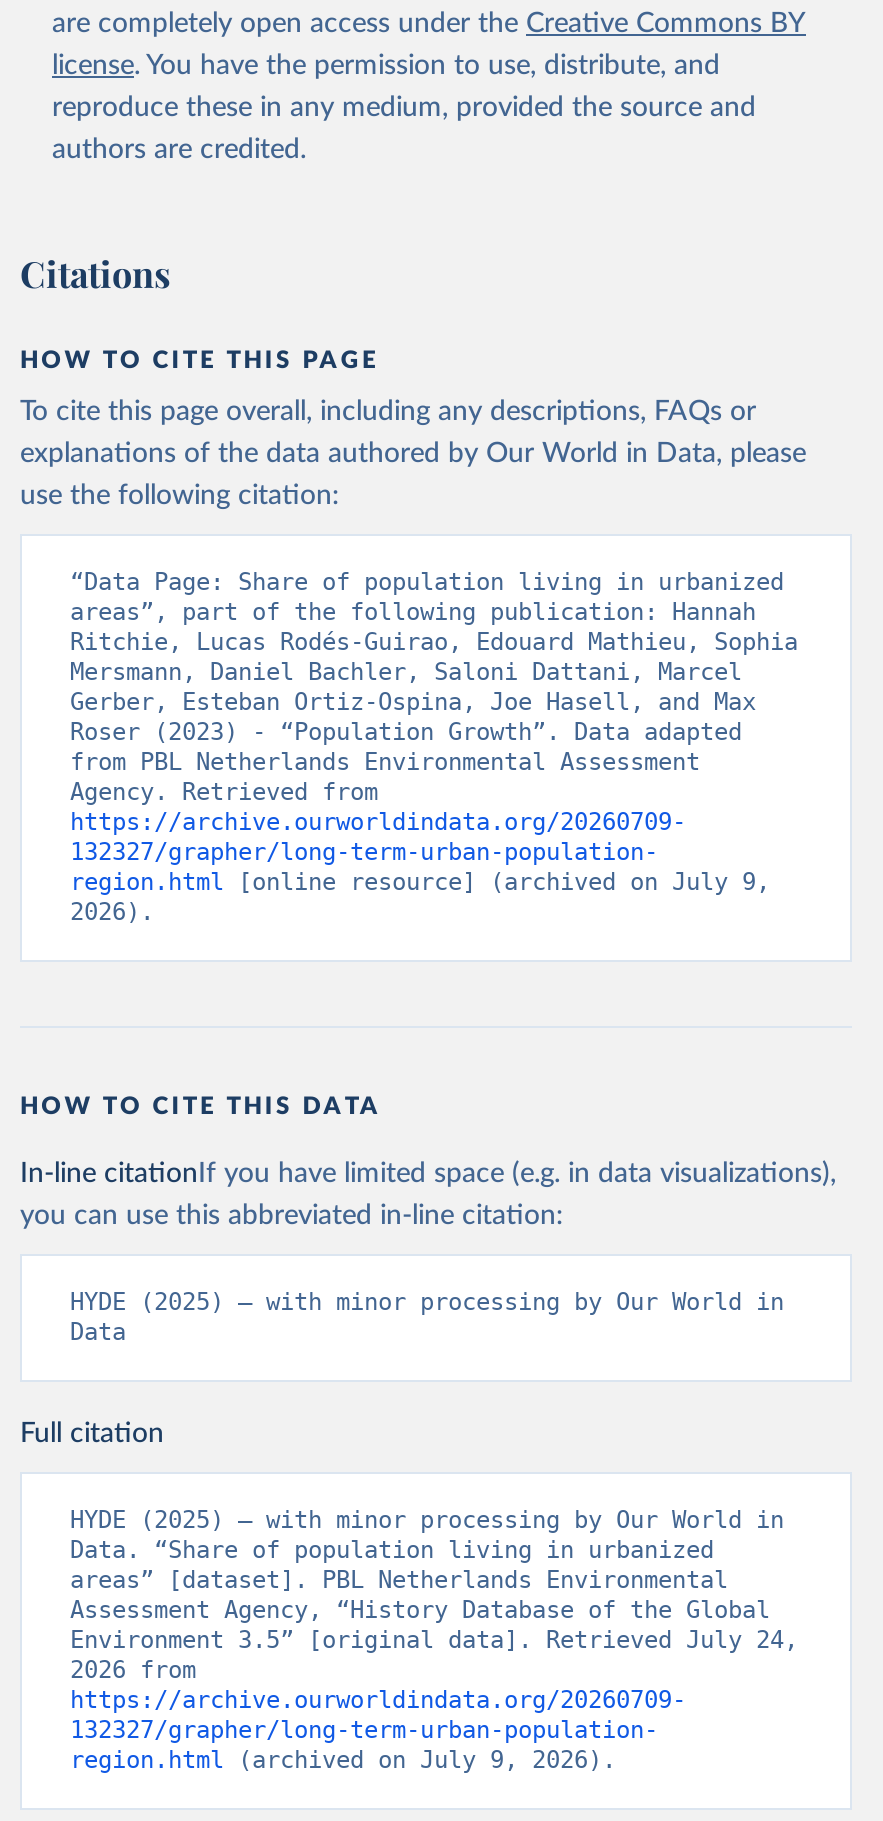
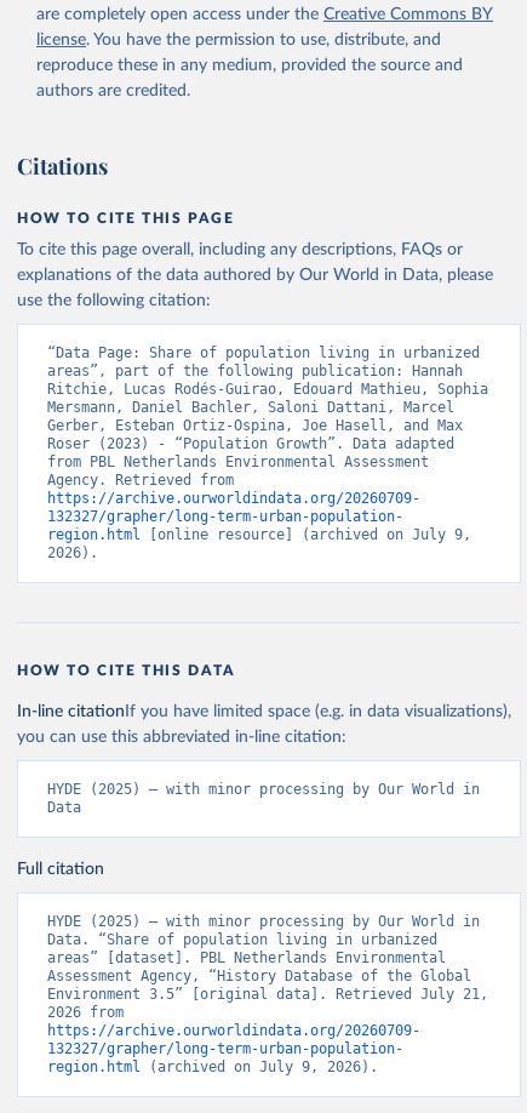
[70,1626,798,1654] Environment 3.5” [original data]. Retrieved July 24, -> [47,986,488,1003] Environment 3.5” [original data]. Retrieved July 21,

